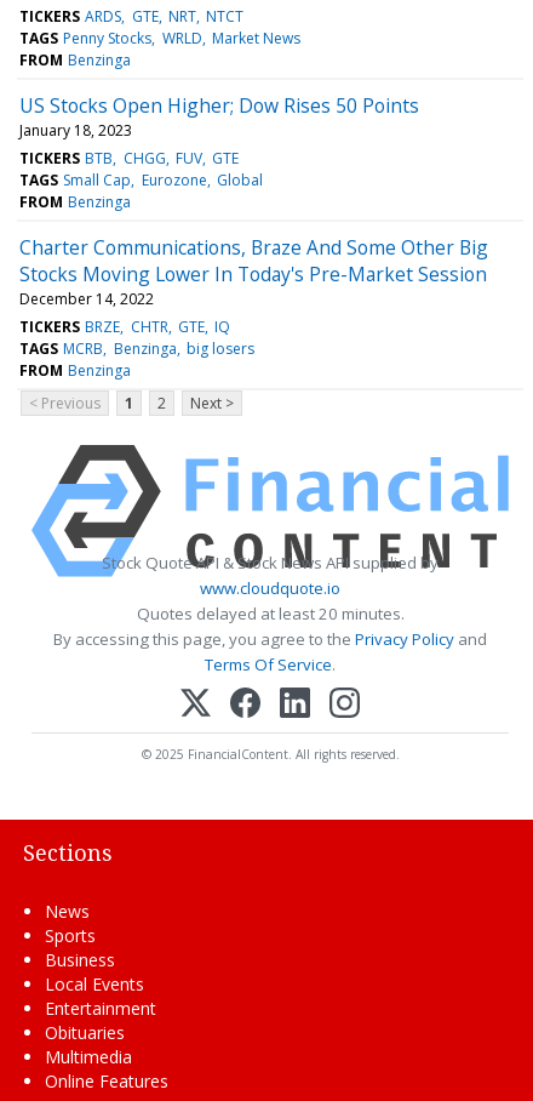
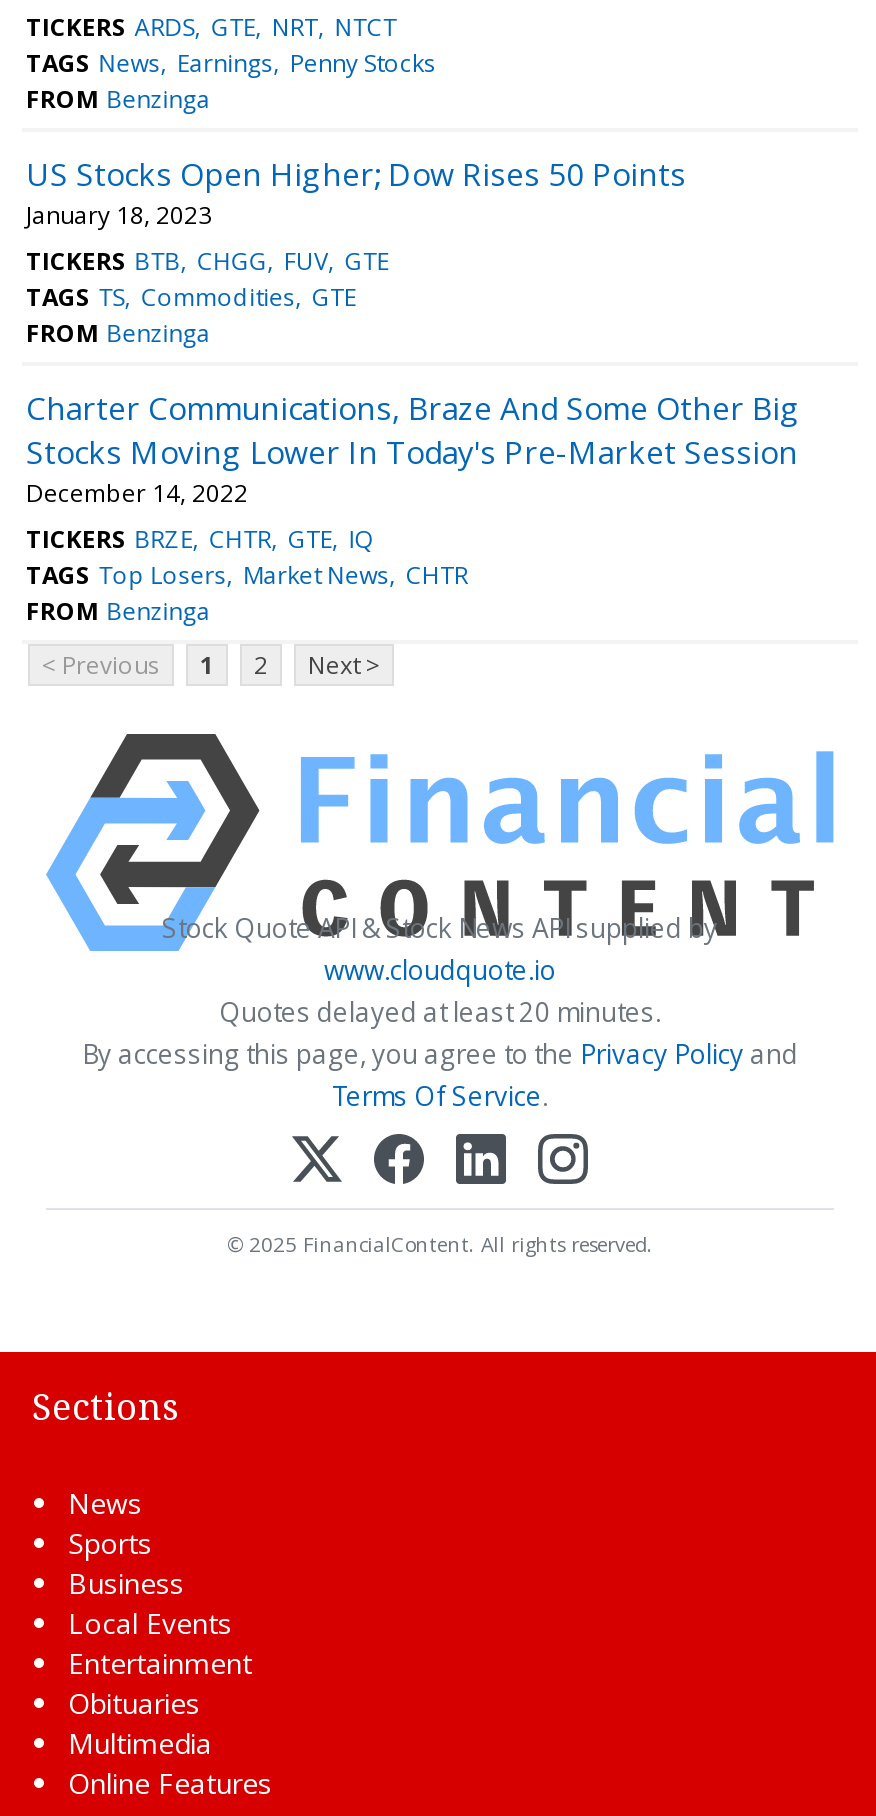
[19,28,300,48] TAGS Penny Stocks WRLD Market News -> [26,46,436,80] TAGS News Earnings Penny Stocks
[19,170,263,190] TAGS Small Cap Eurozone Global -> [26,280,356,314] TAGS TS Commodities GTE
[19,338,254,359] TAGS MCRB Benzinga big losers -> [26,558,468,592] TAGS Top Losers Market News CHTR

